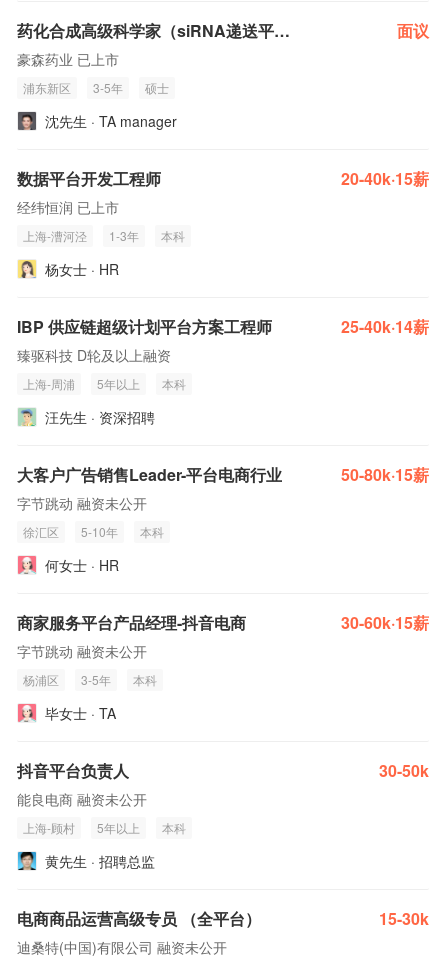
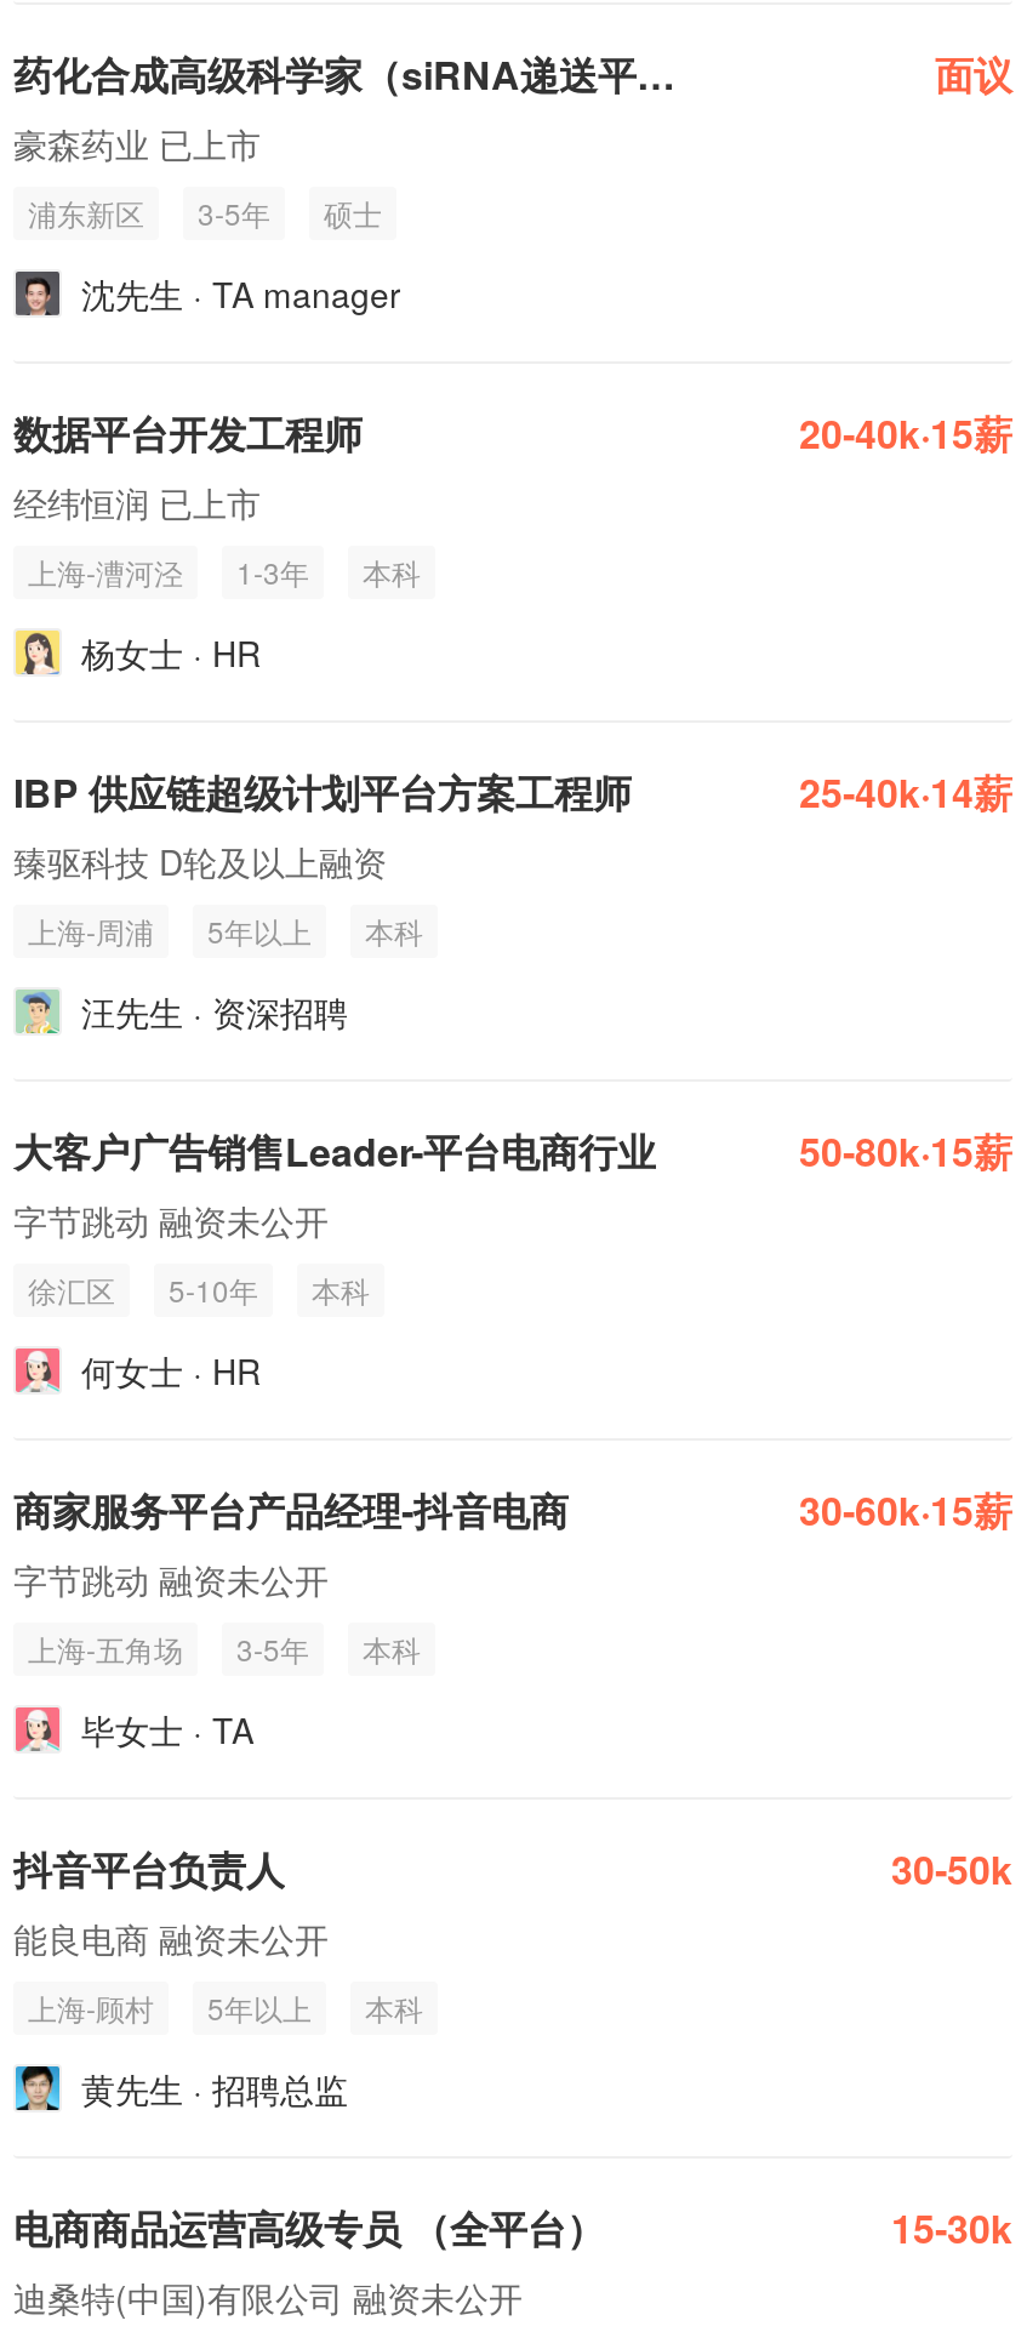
[23,671,59,688] 杨浦区 -> [28,1627,183,1669] 上海-五角场

